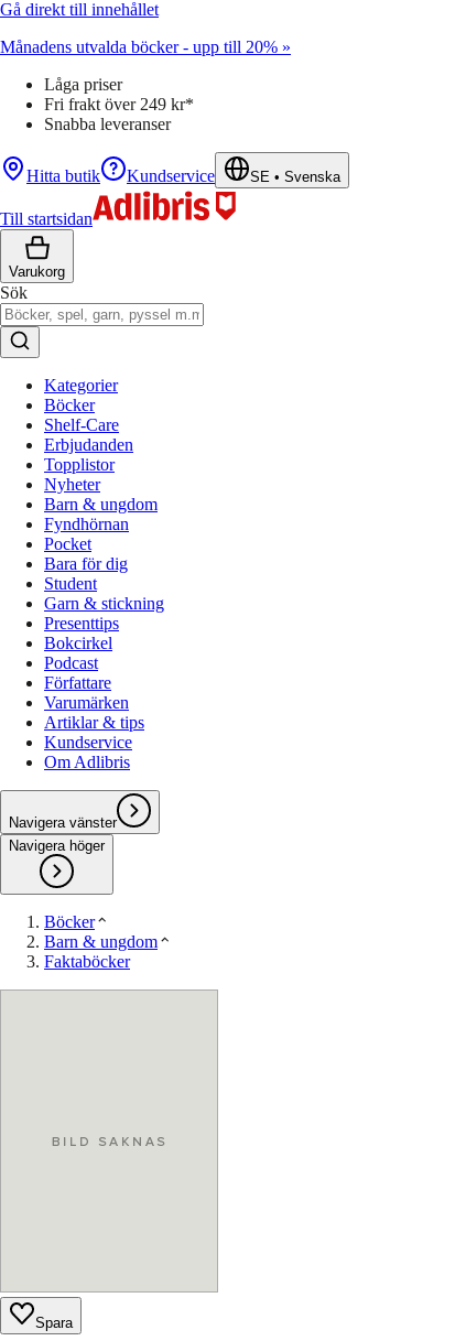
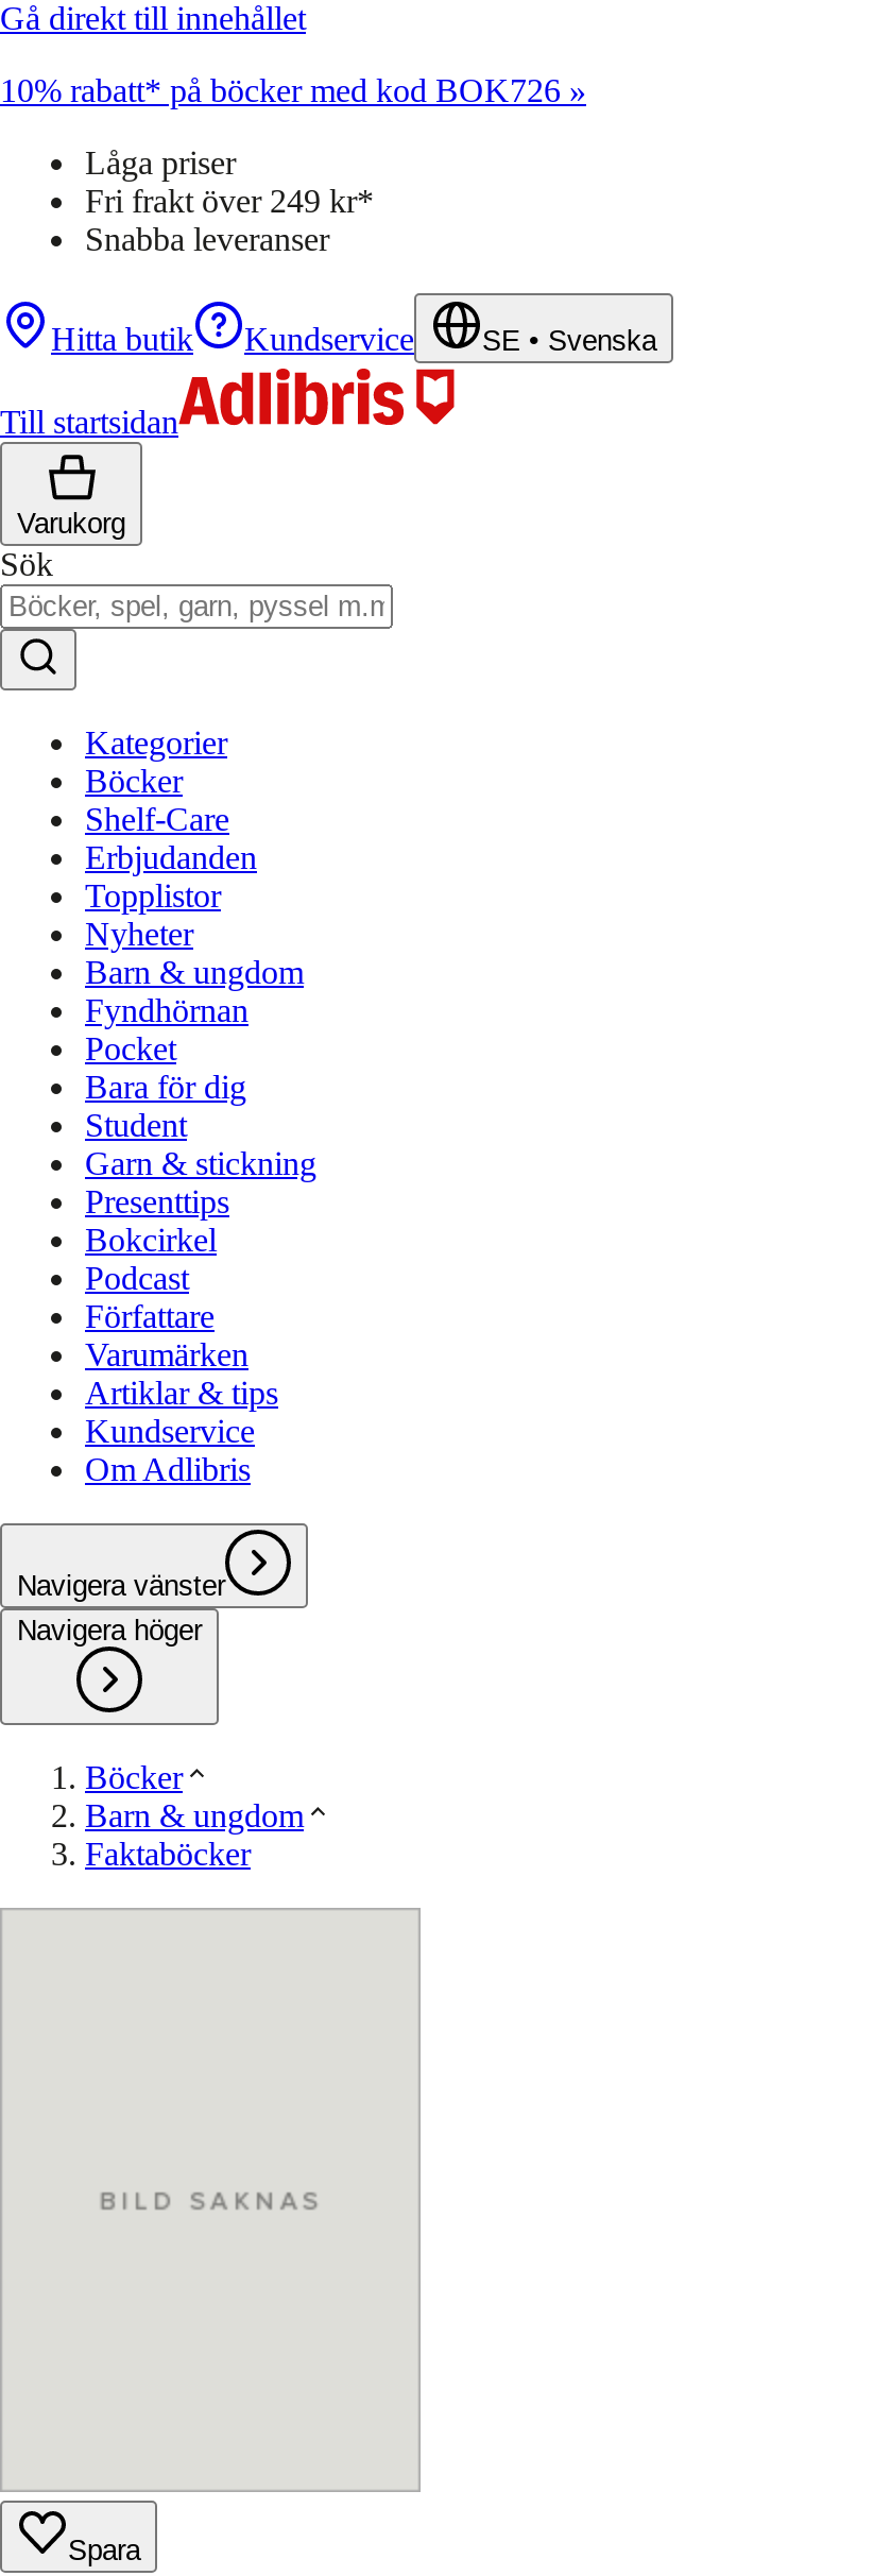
[0,37,291,56] Månadens utvalda böcker - upp till 20% » -> [0,72,586,108] 10% rabatt* på böcker med kod BOK726 »

